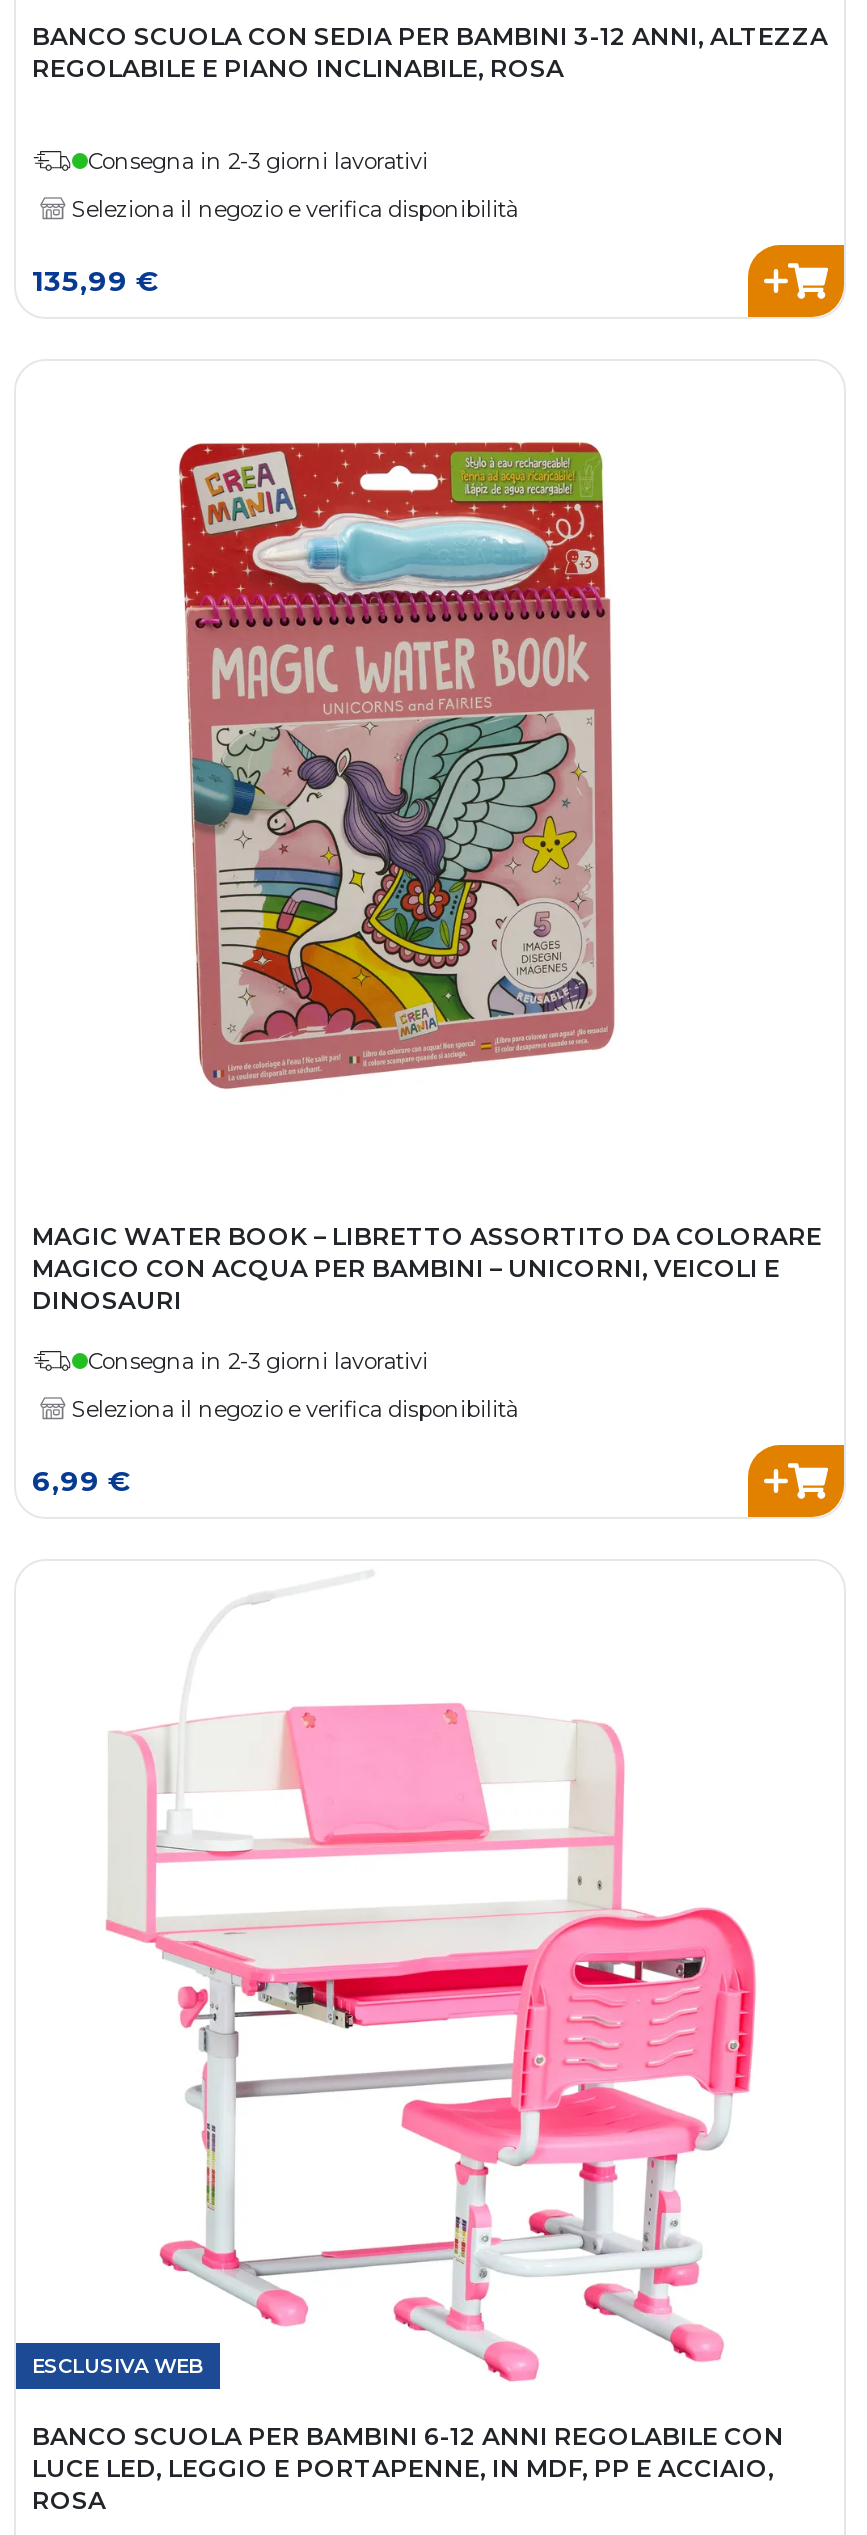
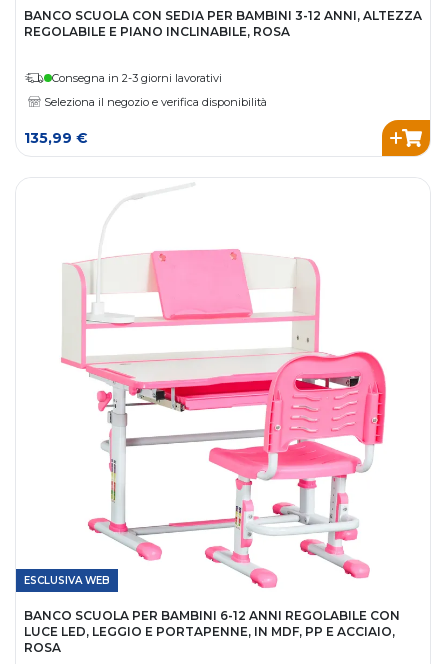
[176,441,616,1091] [image] -> none
[32,1222,822,1500] MAGIC WATER BOOK – LIBRETTO ASSORTITO DA COLORARE | MAGICO CON ACQUA PER BAMBINI – UNICORNI, VEICOLI E | DINOSAURI | Consegna in 2-3 giorni lavorativi | Seleziona il negozio e verifica disponibilità | 6,99 € -> none

